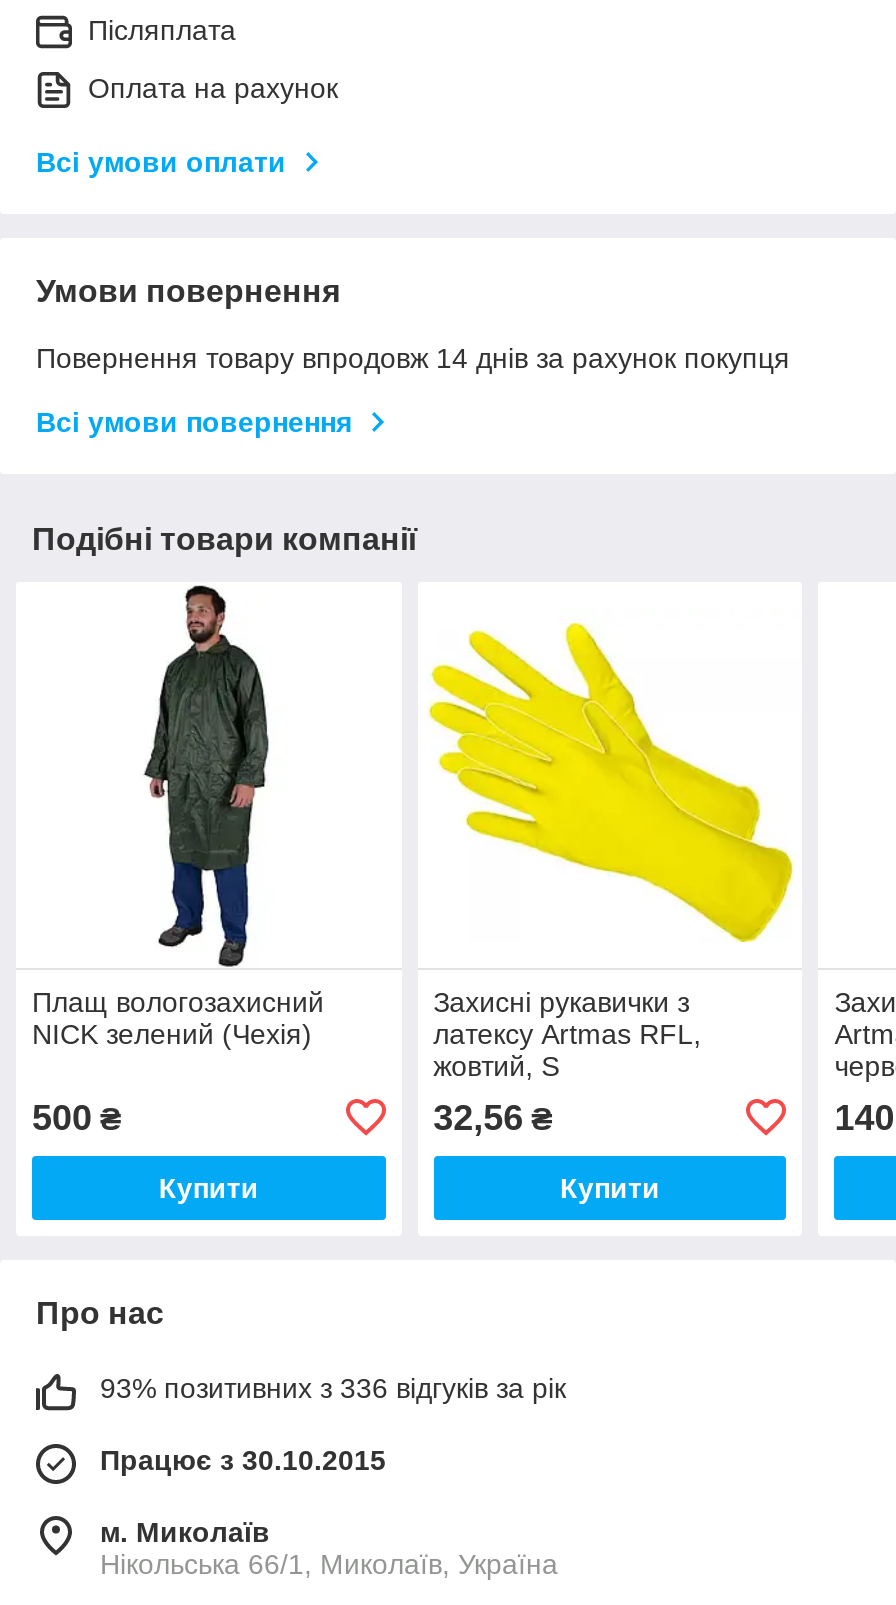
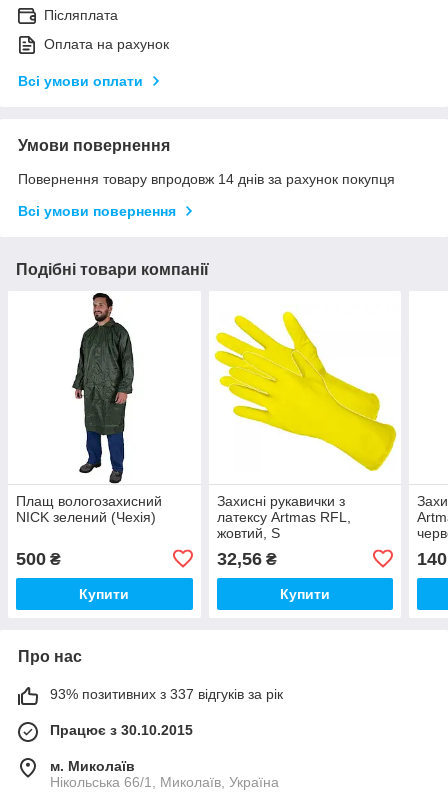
[100,1372,566,1404] 93% позитивних з 336 відгуків за рік -> [50,686,283,702] 93% позитивних з 337 відгуків за рік

